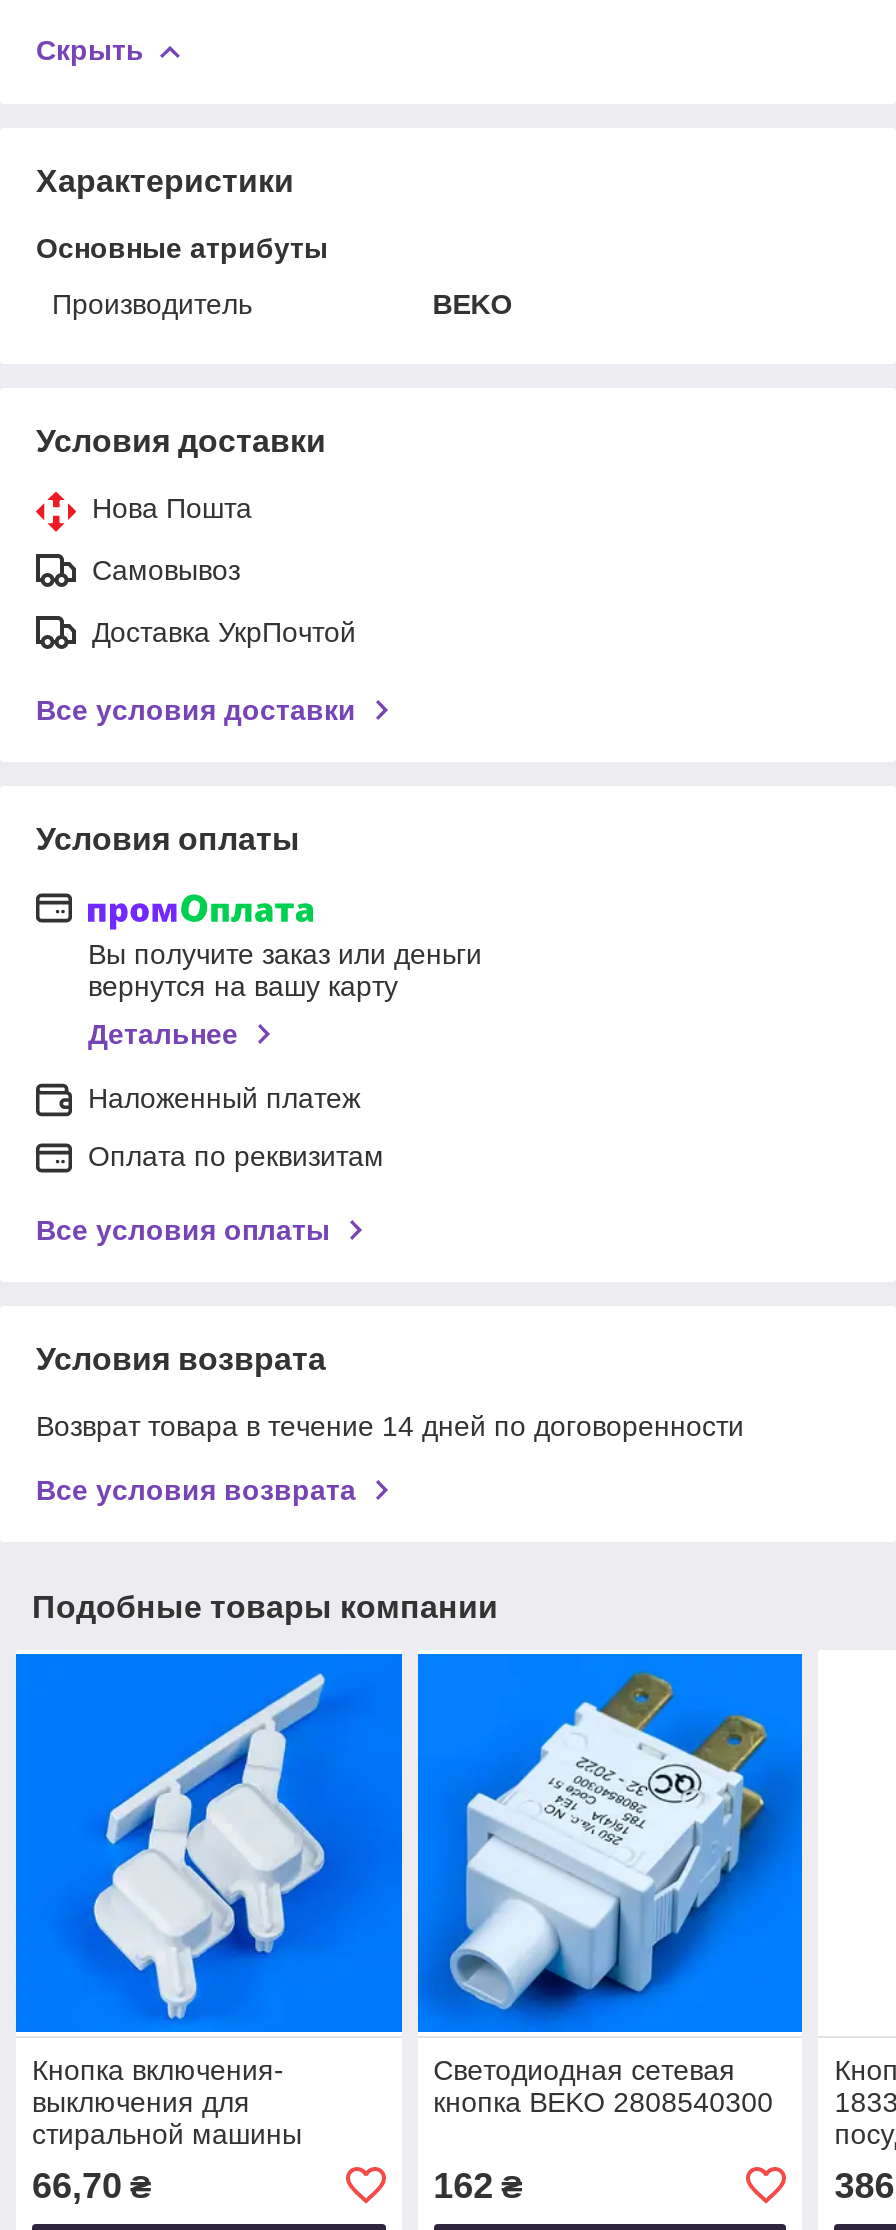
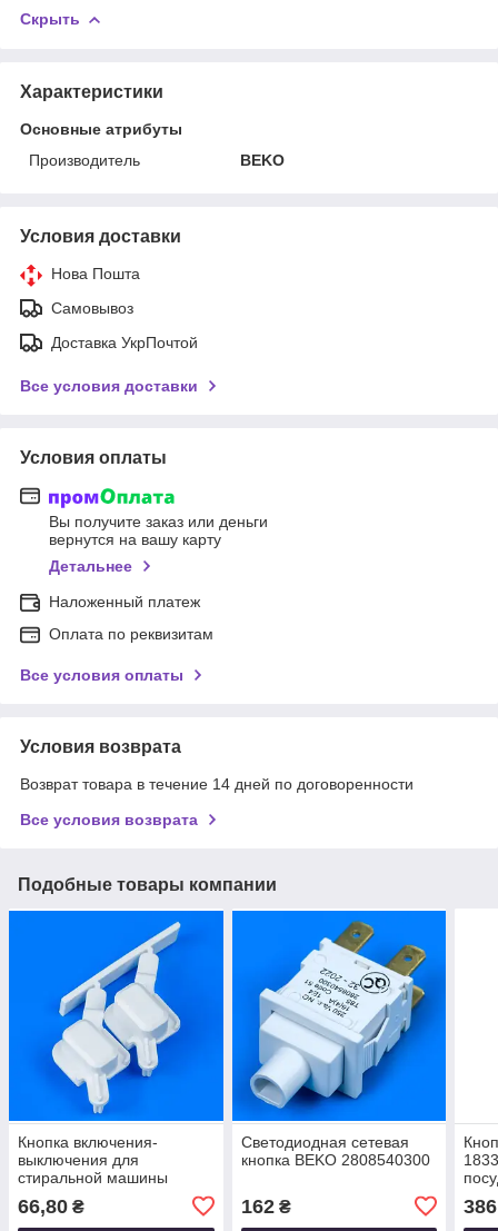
[32,2166,152,2206] 66,70 ₴ -> [18,1195,84,1217] 66,80 ₴

